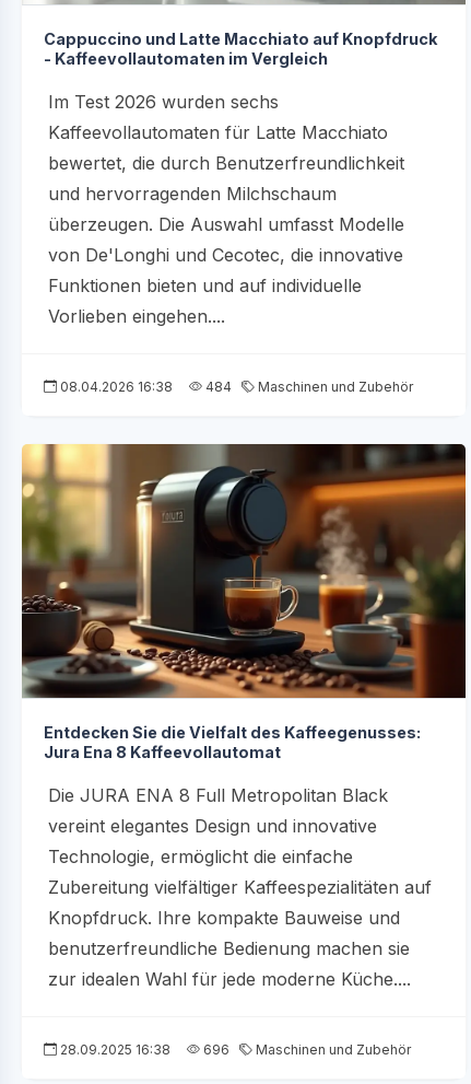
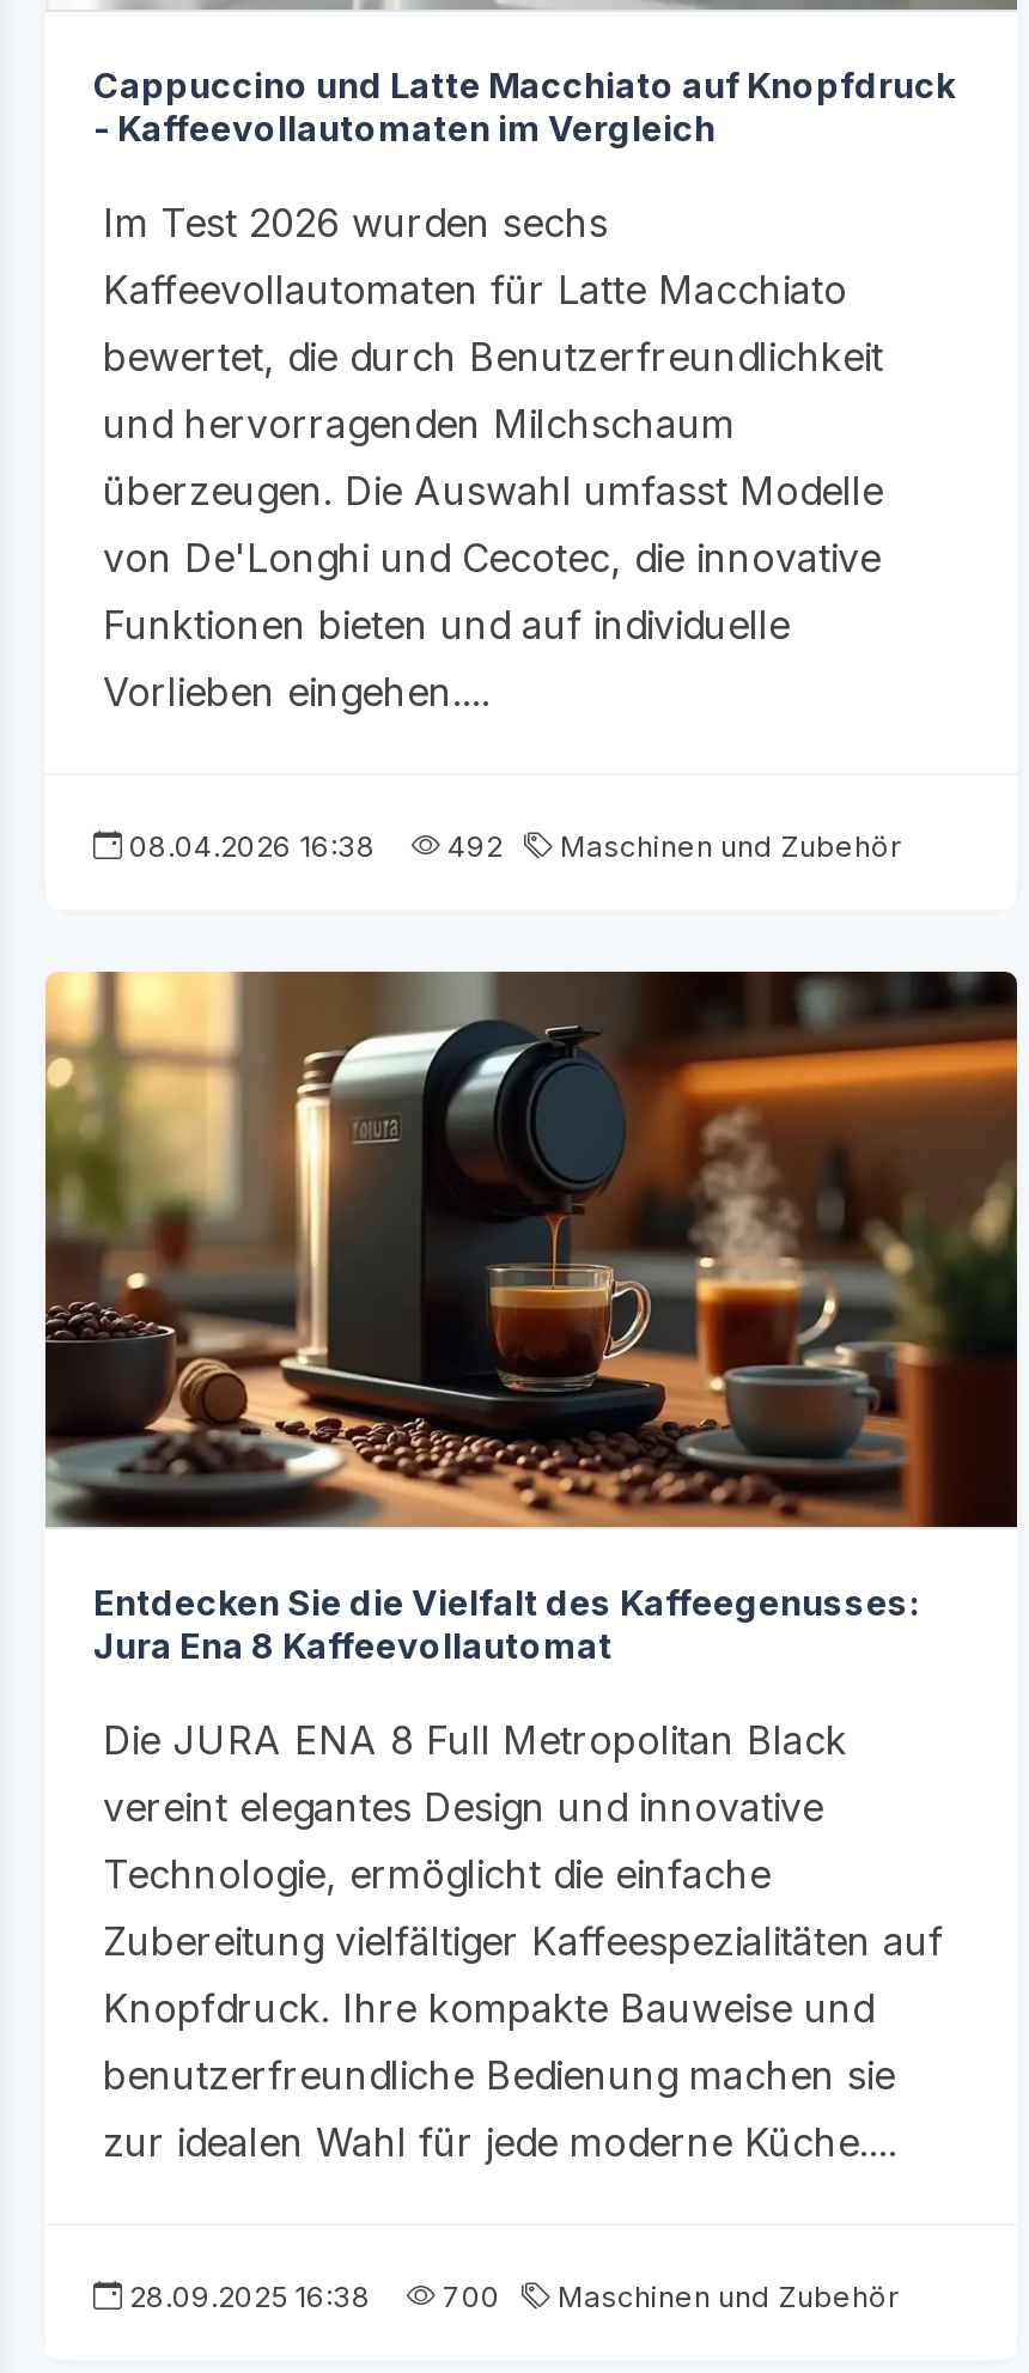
[57,378,413,395] 08.04.2026 16:38 484 Maschinen und Zubehör -> [122,828,900,864] 08.04.2026 16:38 492 Maschinen und Zubehör
[57,1041,411,1057] 28.09.2025 16:38 696 Maschinen und Zubehör -> [122,2278,897,2313] 28.09.2025 16:38 700 Maschinen und Zubehör

